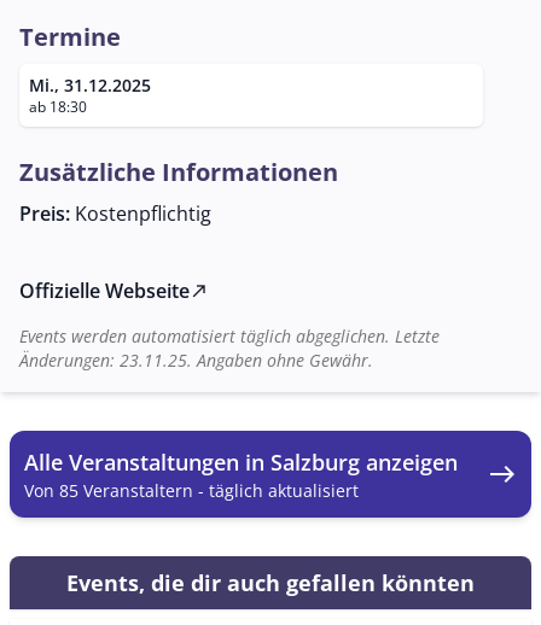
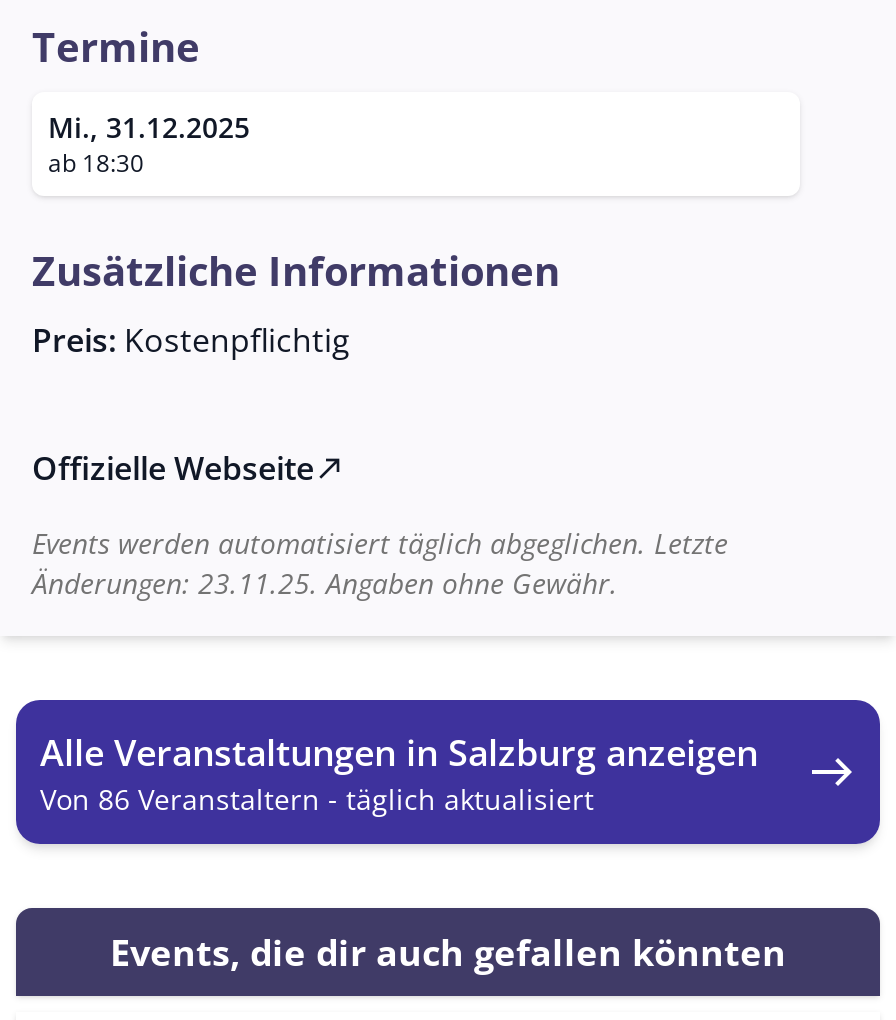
[24,479,359,502] Von 85 Veranstaltern - täglich aktualisiert -> [40,780,594,818] Von 86 Veranstaltern - täglich aktualisiert

